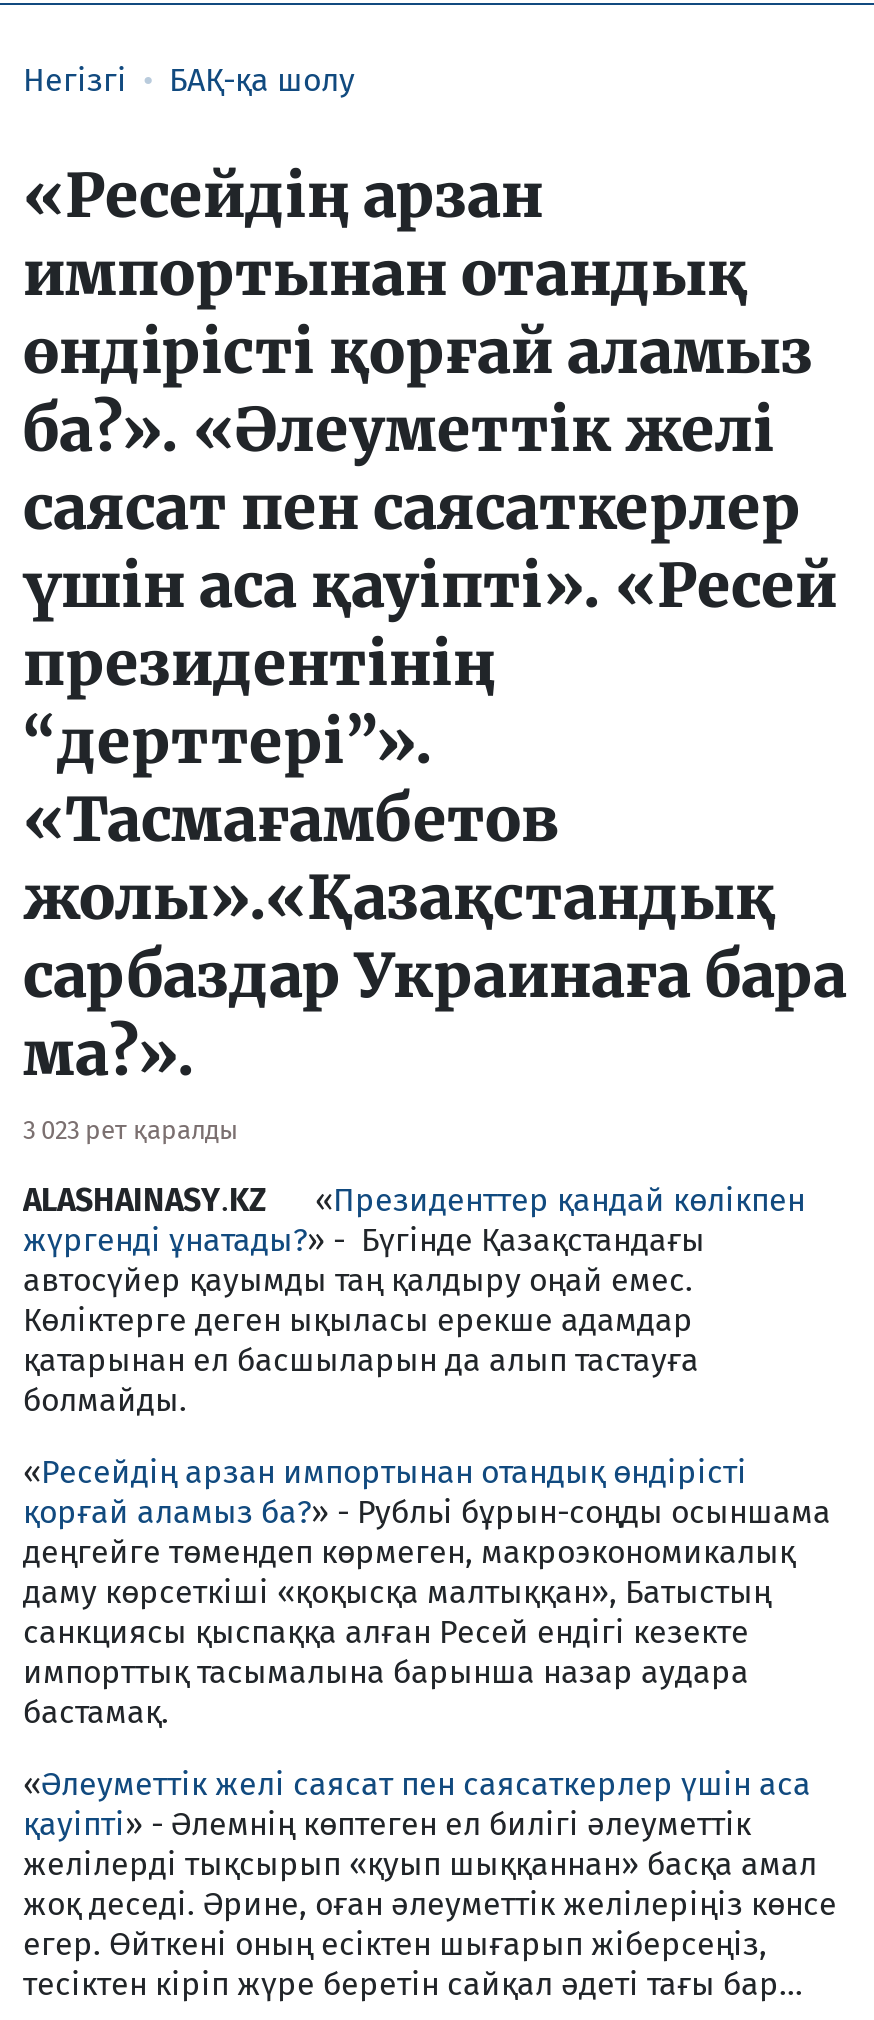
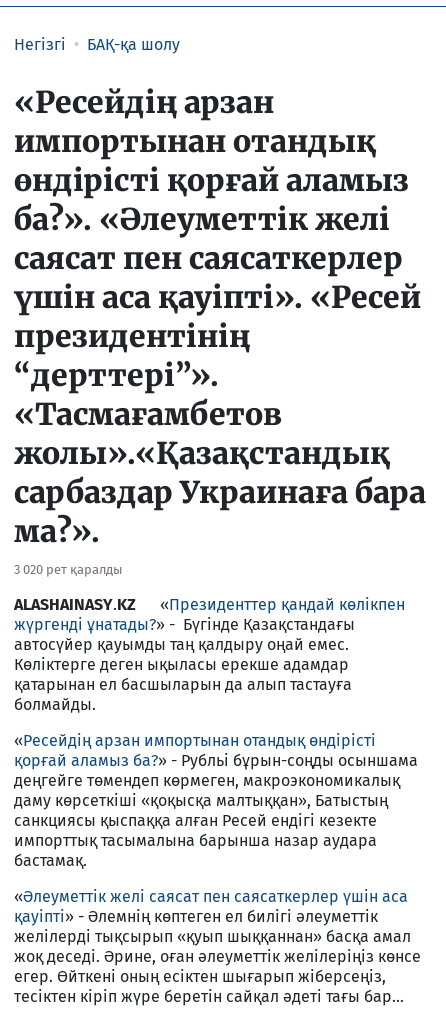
[23,1114,239,1144] 3 023 рет қаралды -> [14,562,123,577] 3 020 рет қаралды

